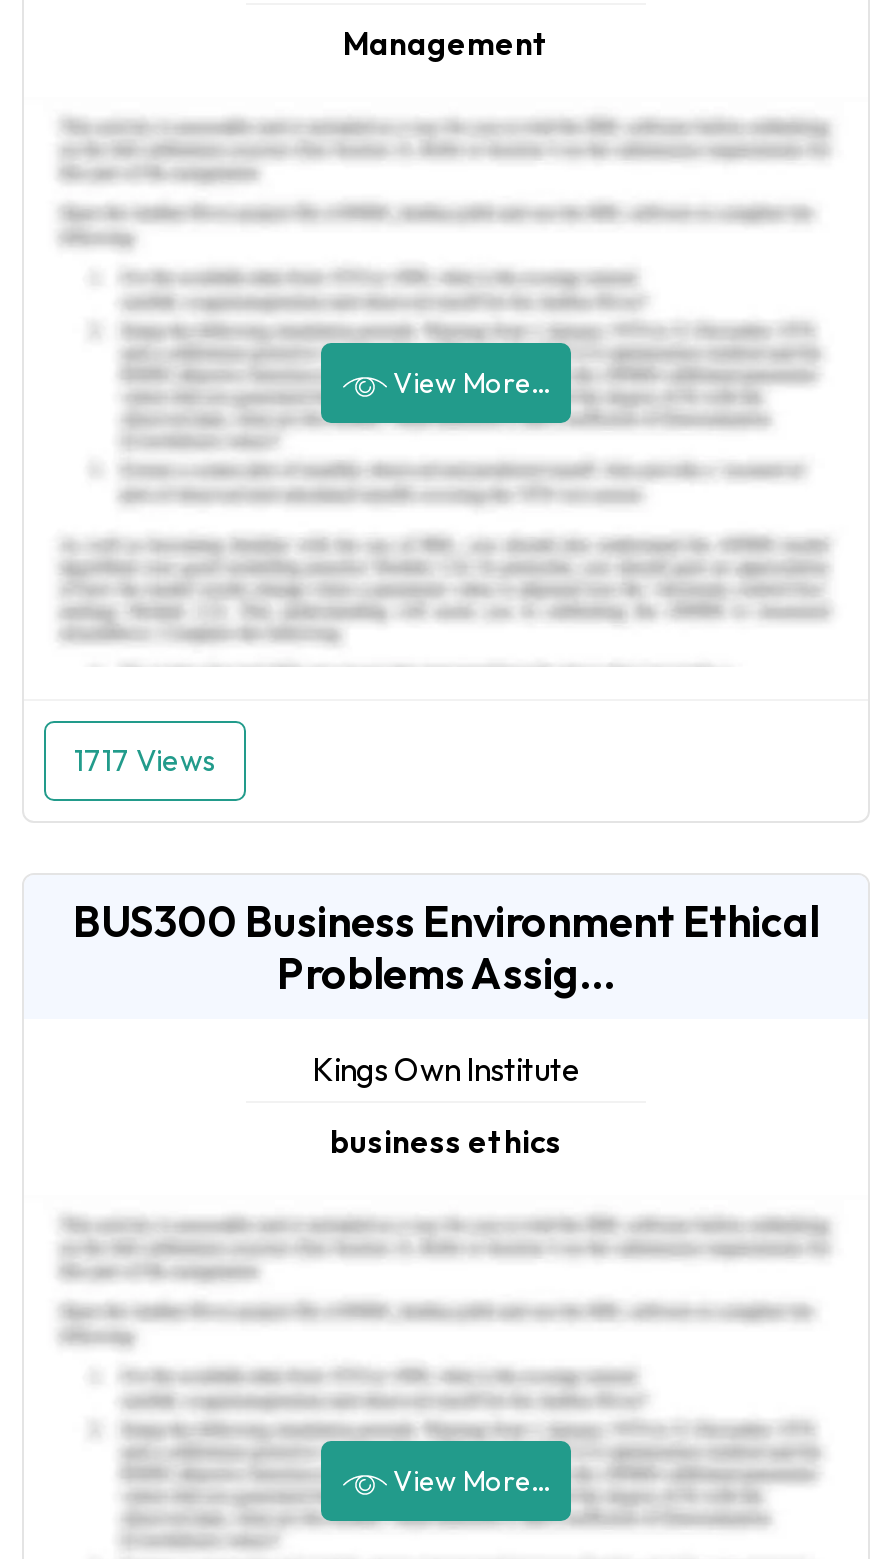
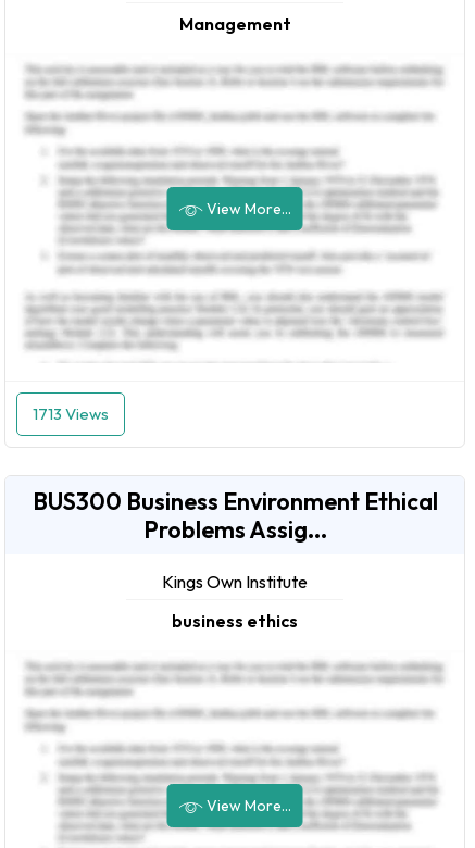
[74,742,216,780] 1717 Views -> [33,404,109,424] 1713 Views

